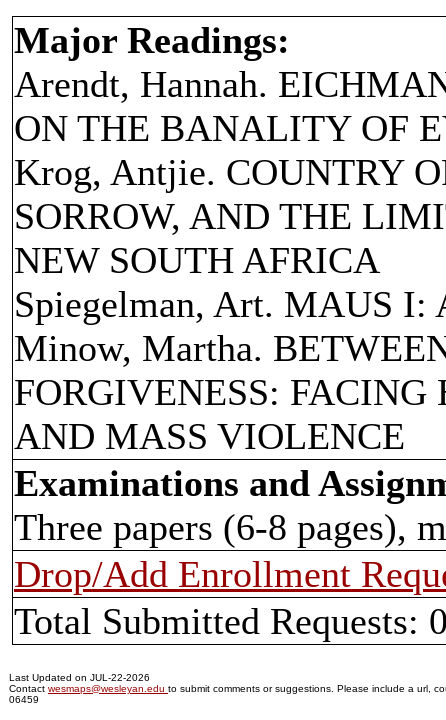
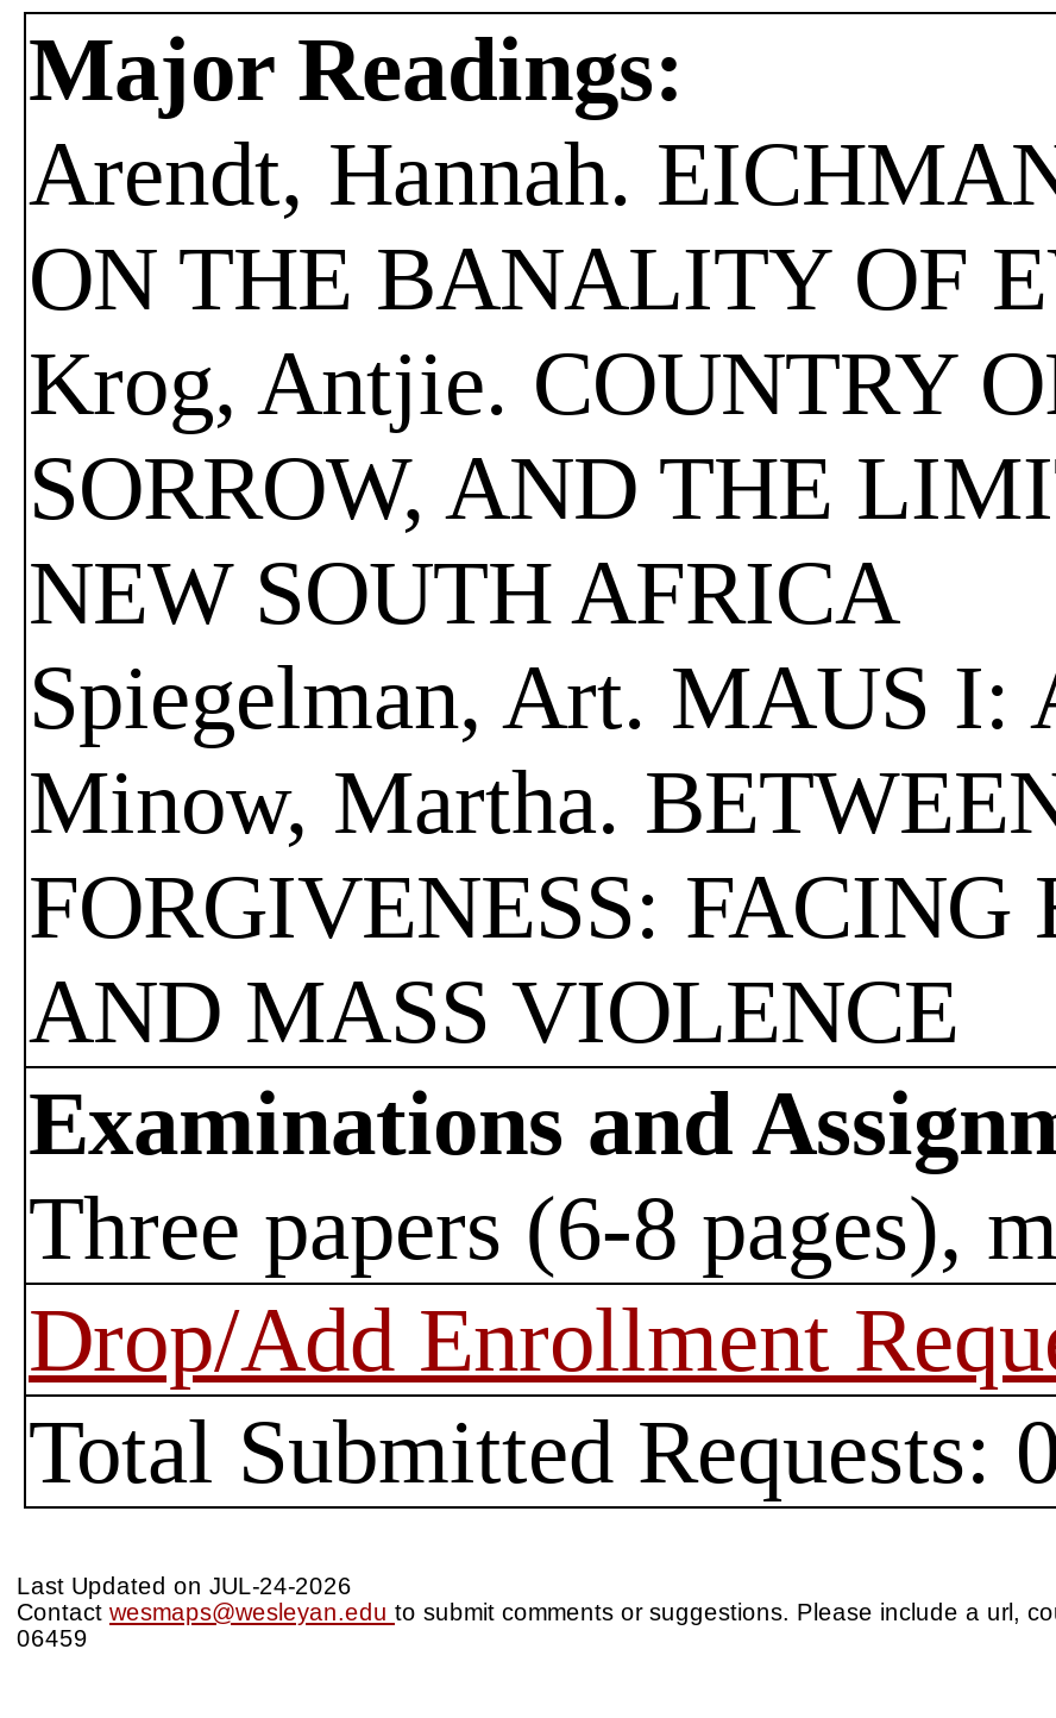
[9,672,150,683] Last Updated on JUL-22-2026 -> [17,1573,352,1599] Last Updated on JUL-24-2026

